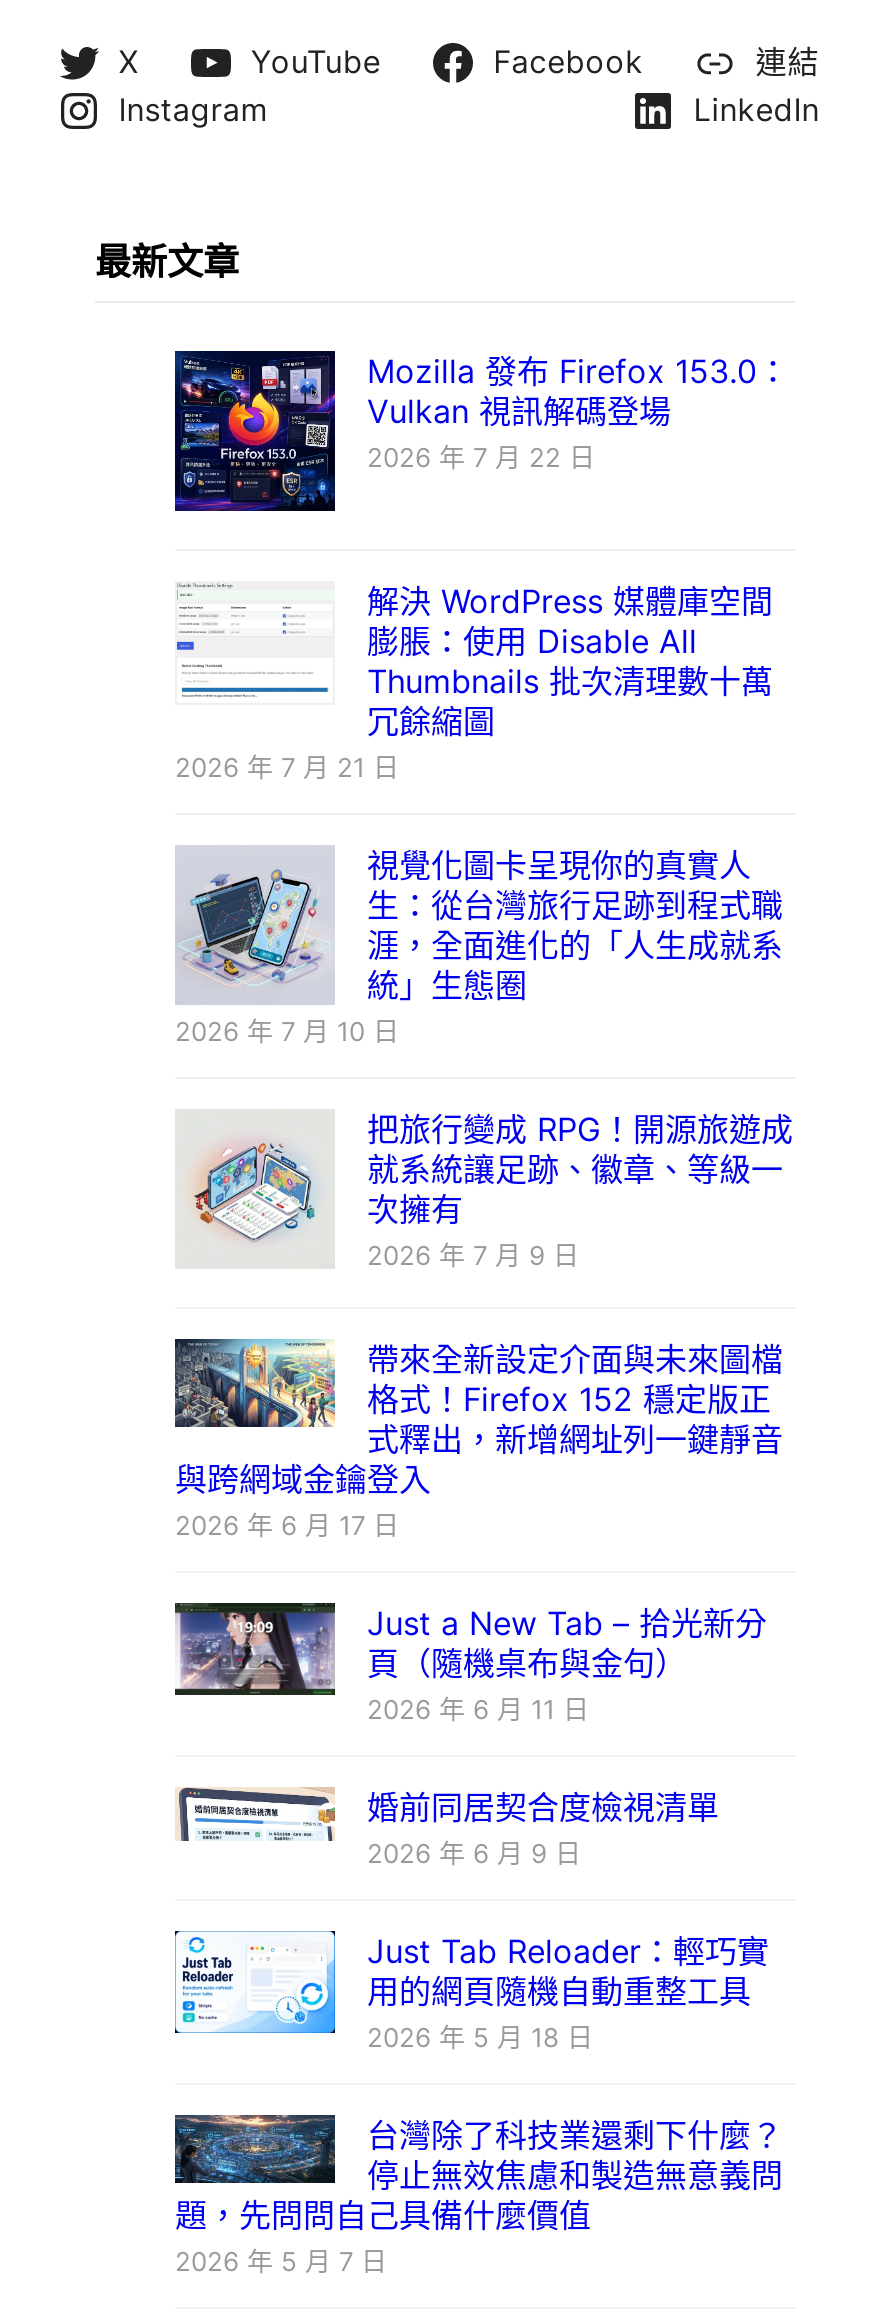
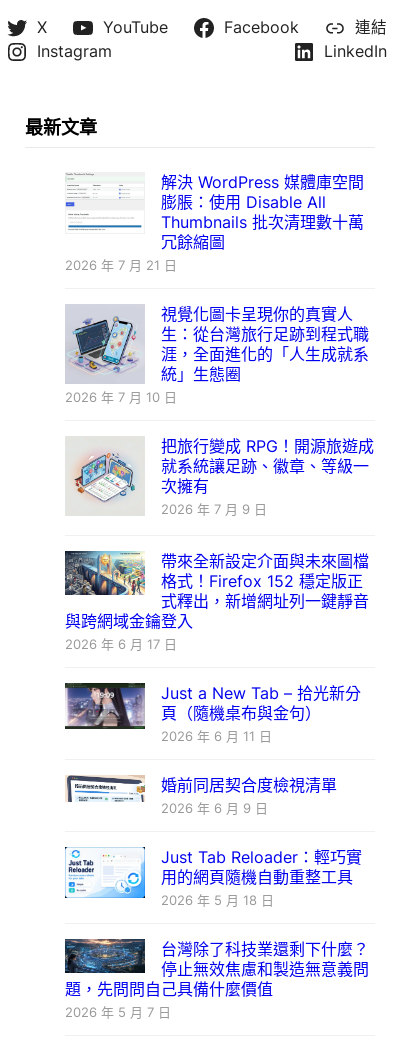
[173,349,789,513] [image] | Mozilla 發布 Firefox 153.0： | Vulkan 視訊解碼登場 | 2026 年 7 月 22 日 -> none

